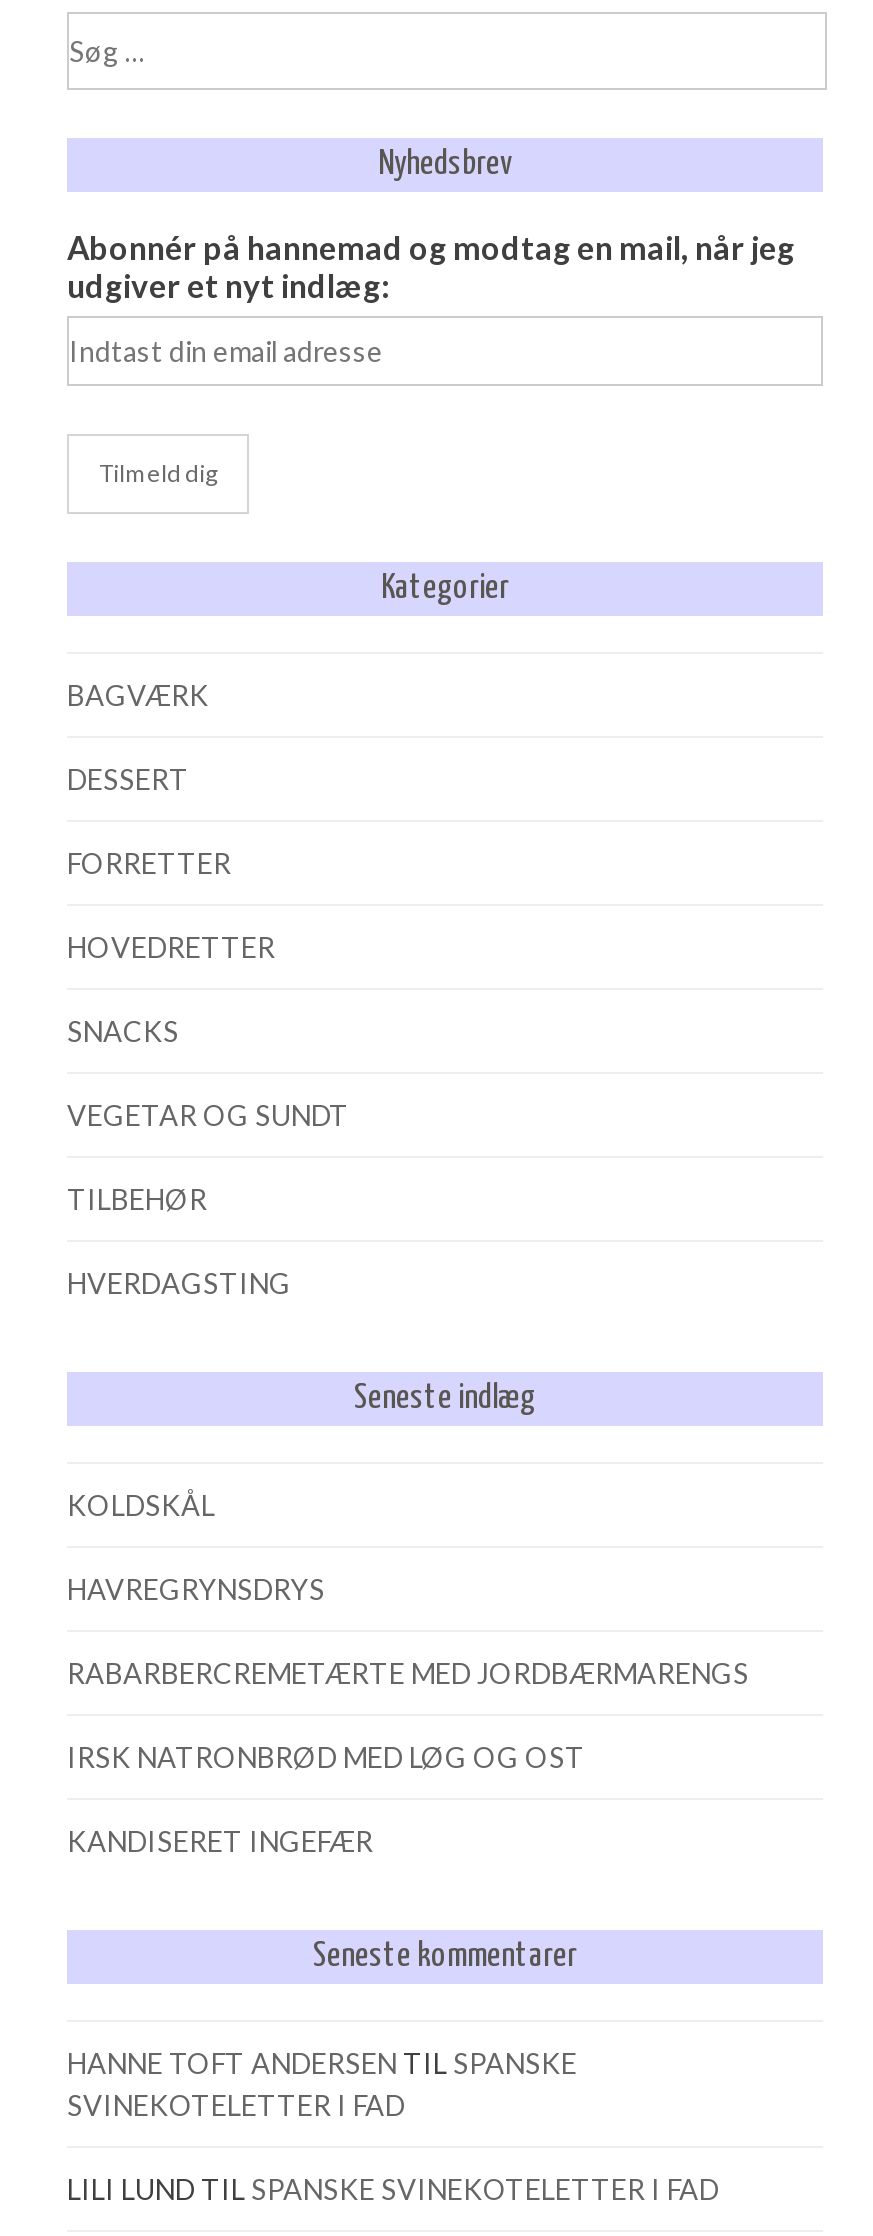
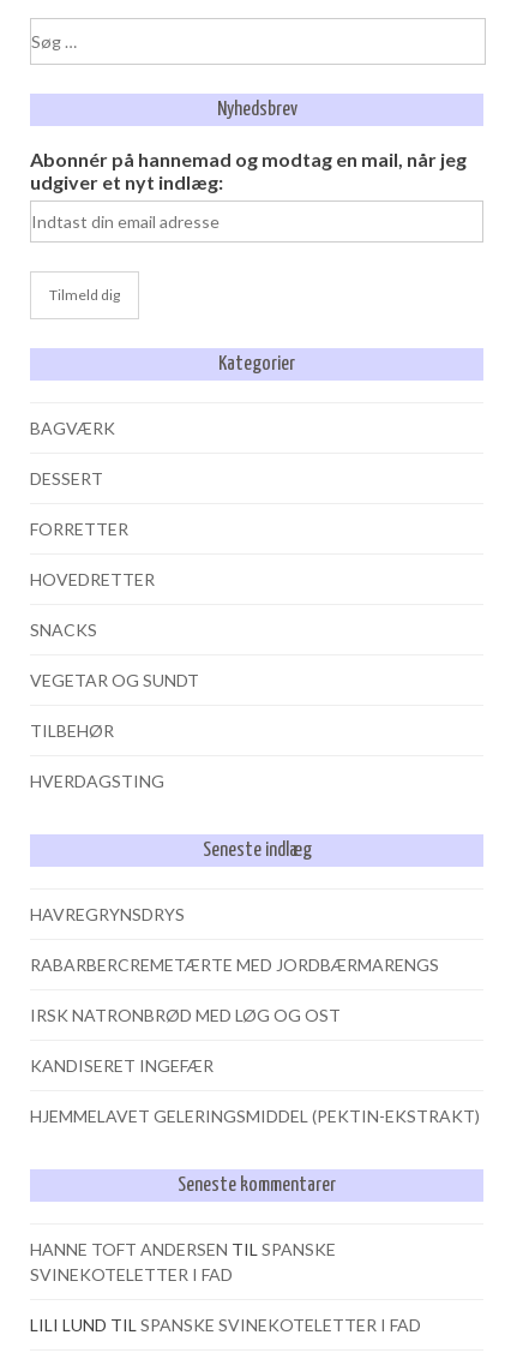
[67,1487,215,1521] KOLDSKÅL -> none
moved [67,1571,749,1857] -> [30,904,439,1075]: HAVREGRYNSDRYS | RABARBERCREMETÆRTE MED JORDBÆRMARENGS | IRSK NATRONBRØD MED LØG OG OST | KANDISERET INGEFÆR
none -> [30,1105,480,1126] HJEMMELAVET GELERINGSMIDDEL (PEKTIN-EKSTRAKT)

